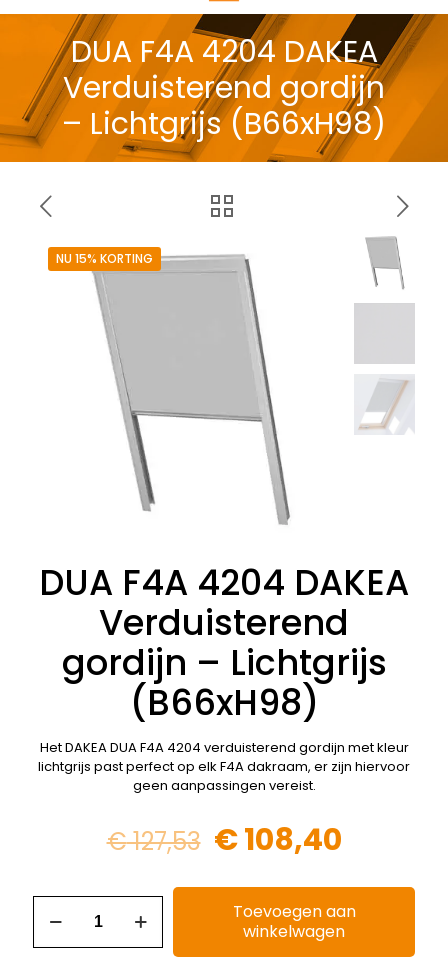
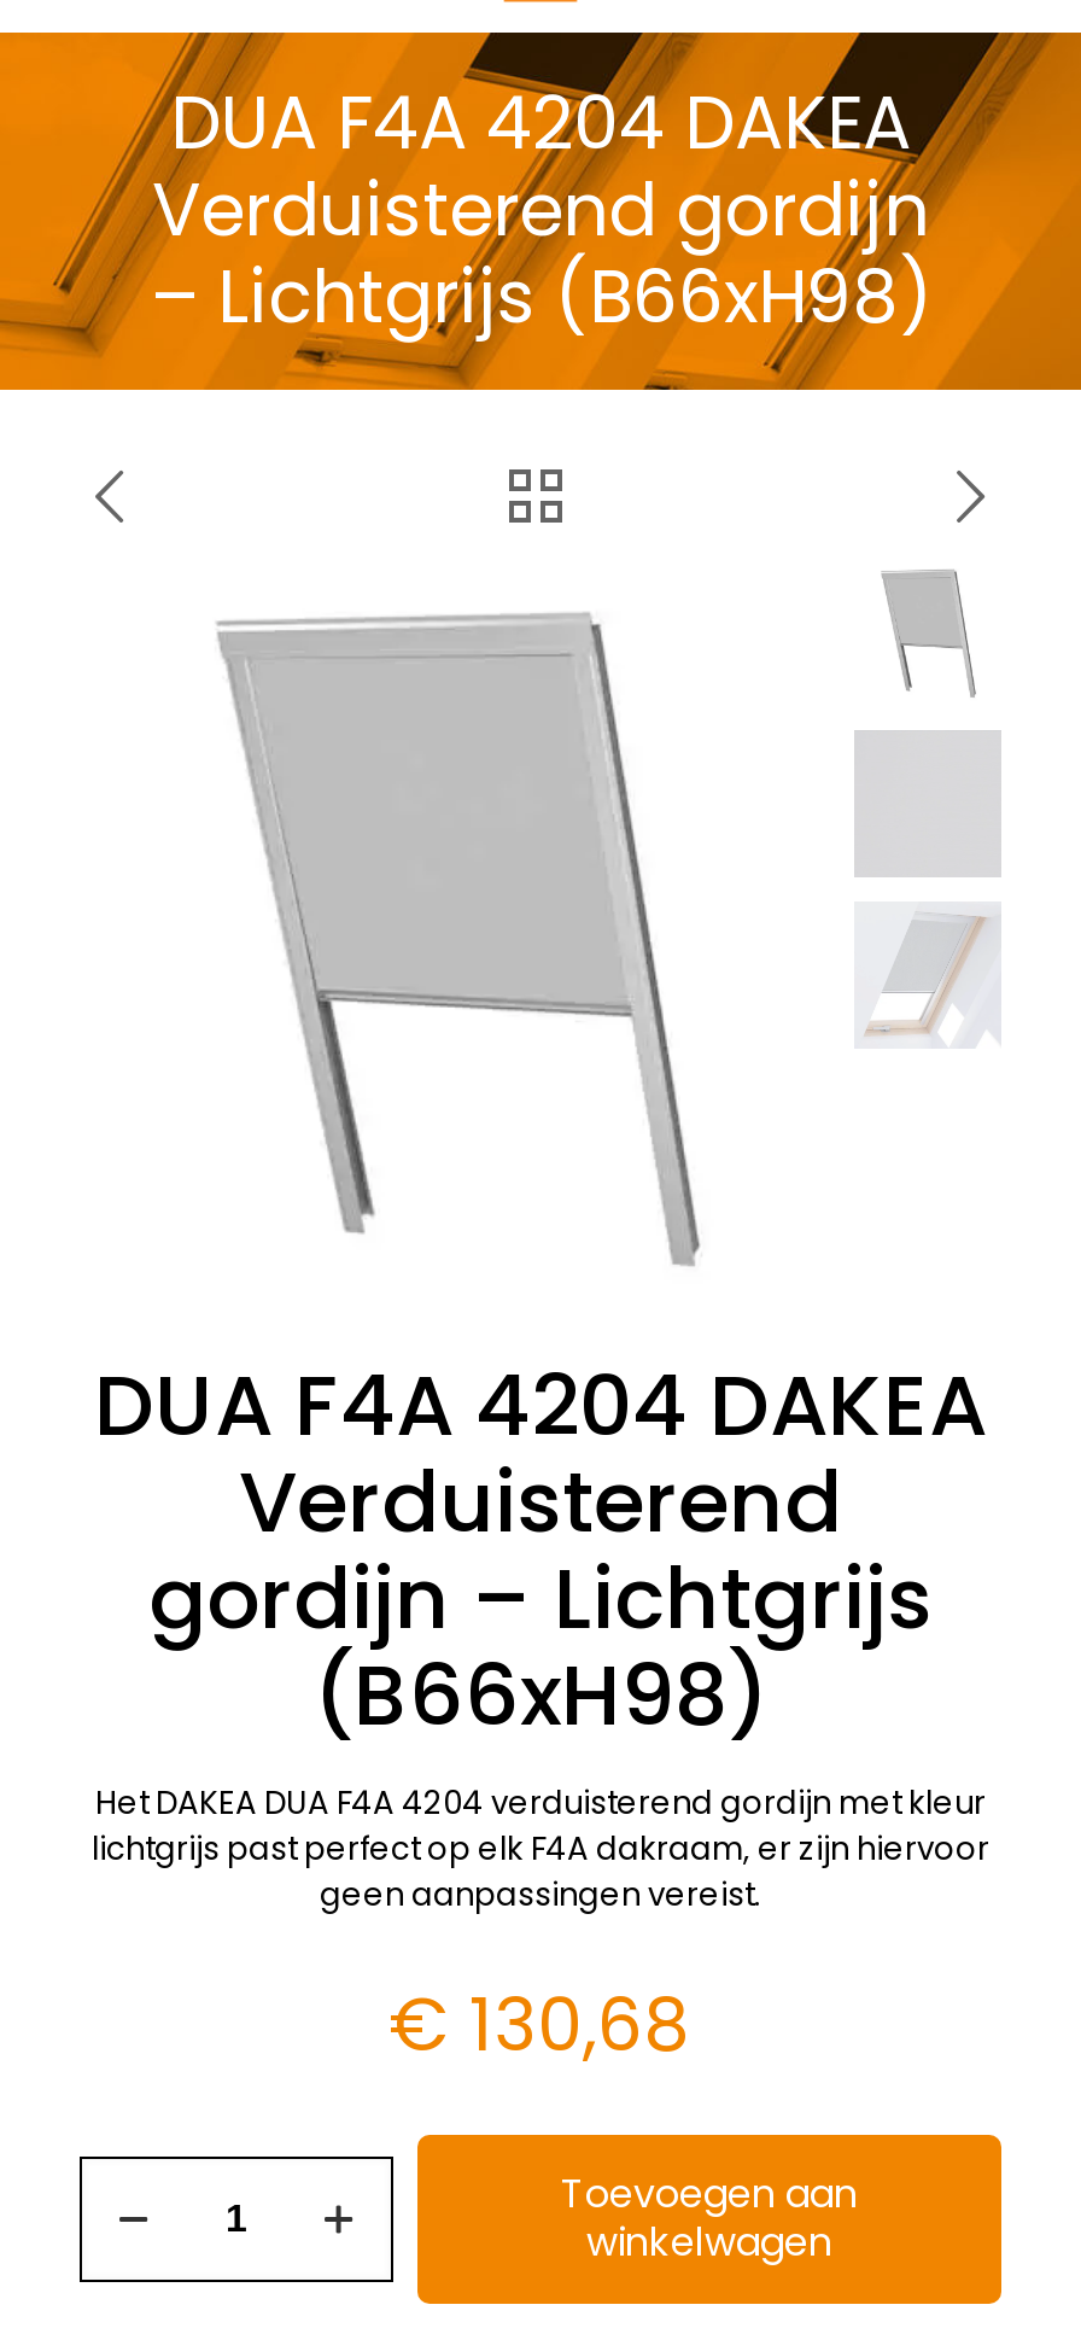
[56,250,153,267] NU 15% KORTING -> none
[106,819,341,861] €127,53 €108,40 -> [390,1975,691,2077] €130,68

